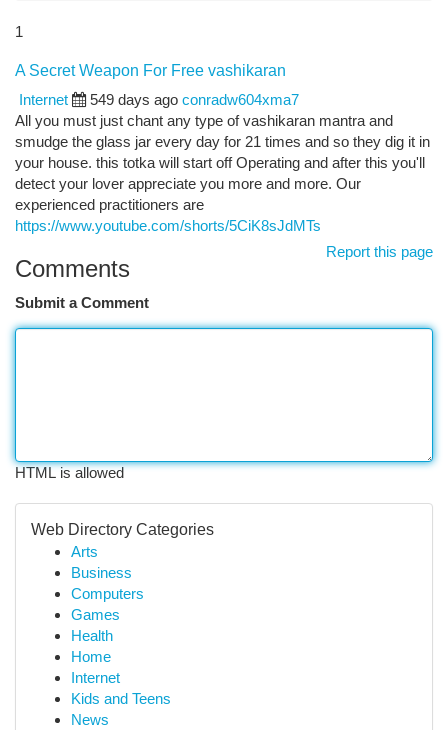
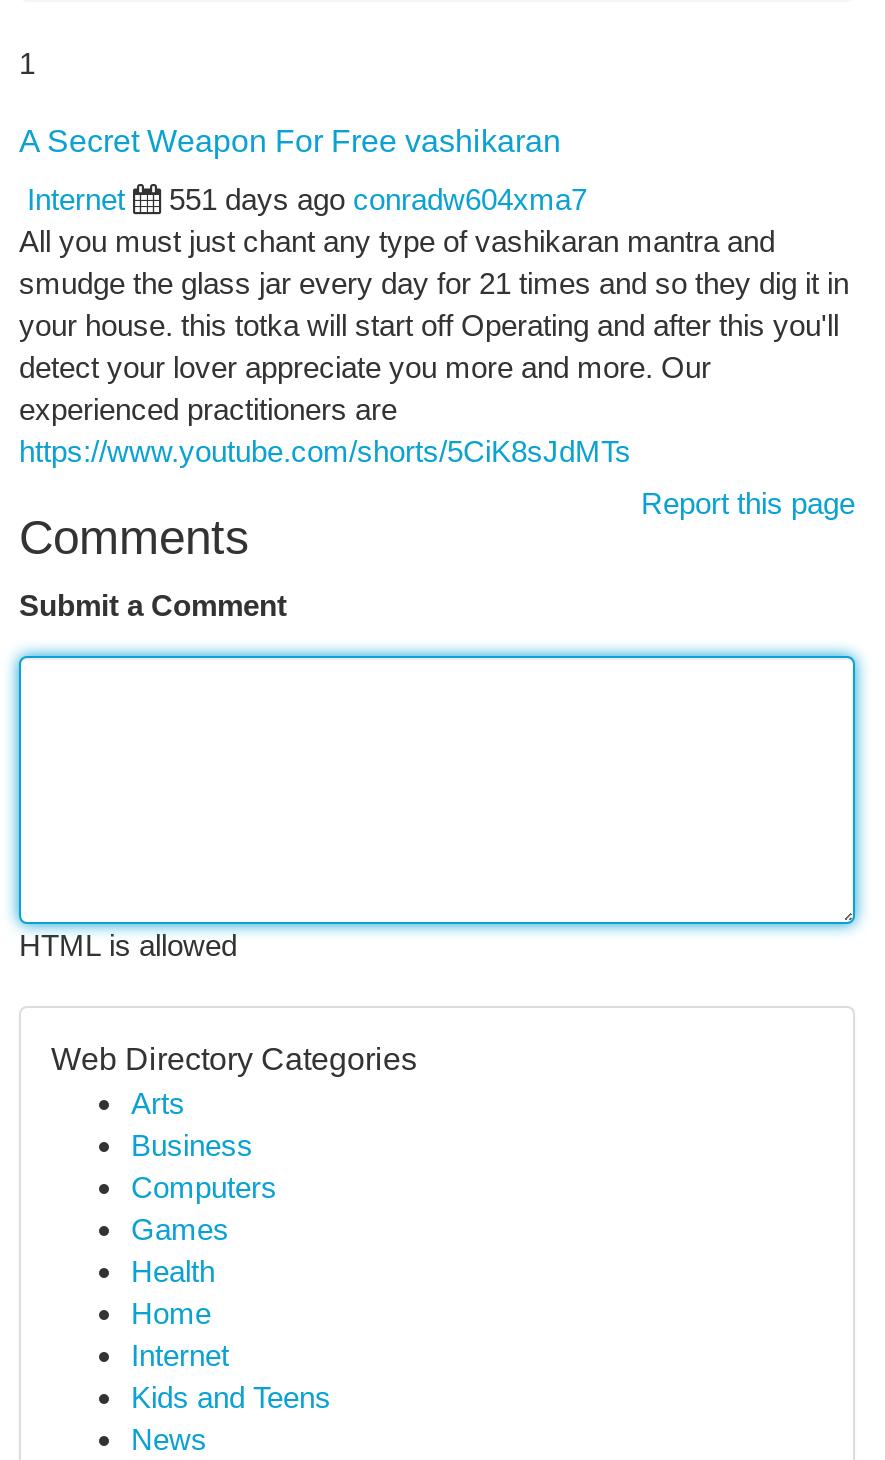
[90,91,299,108] 549 days ago conradw604xma7 -> [169,182,587,216] 551 days ago conradw604xma7

